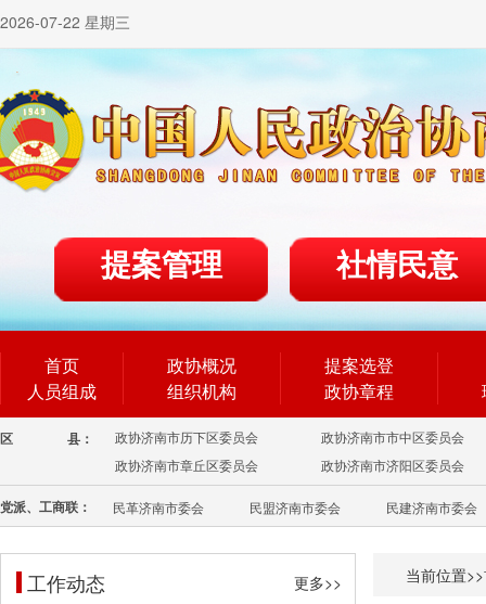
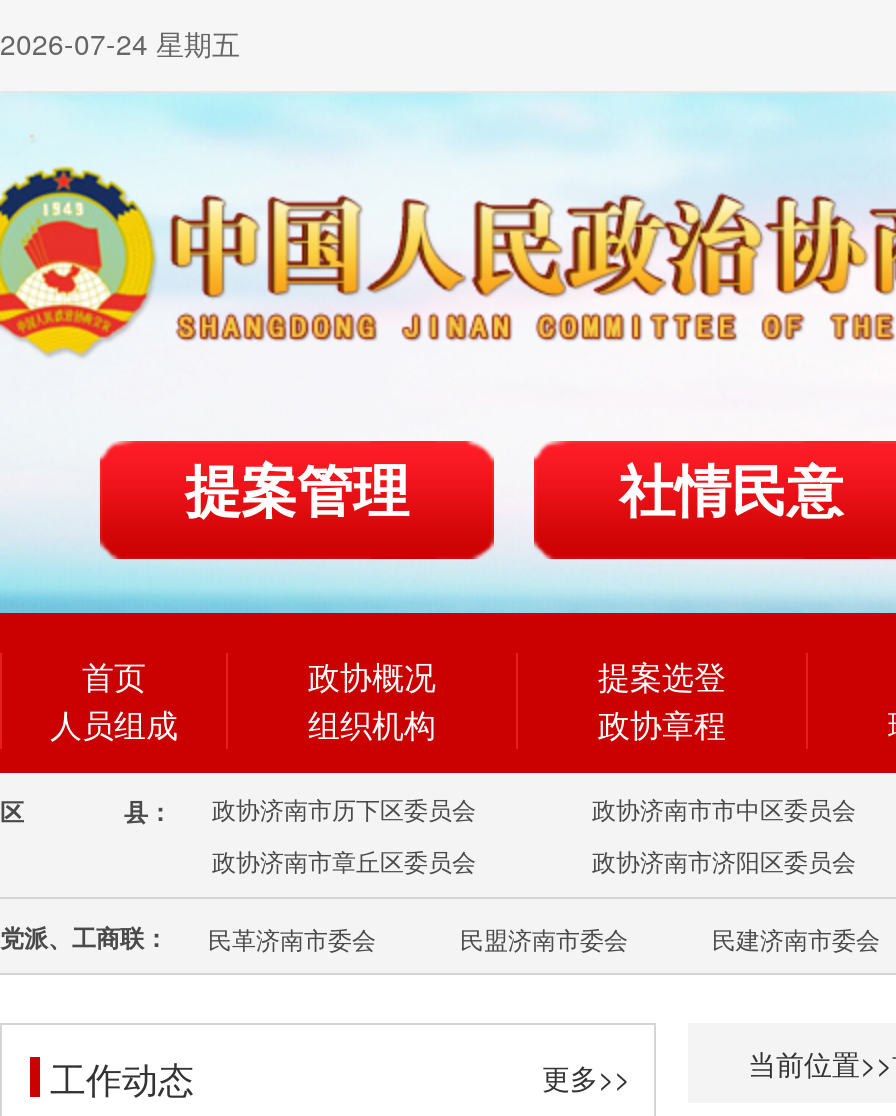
[0,11,130,33] 2026-07-22 星期三 -> [0,23,240,63] 2026-07-24 星期五

